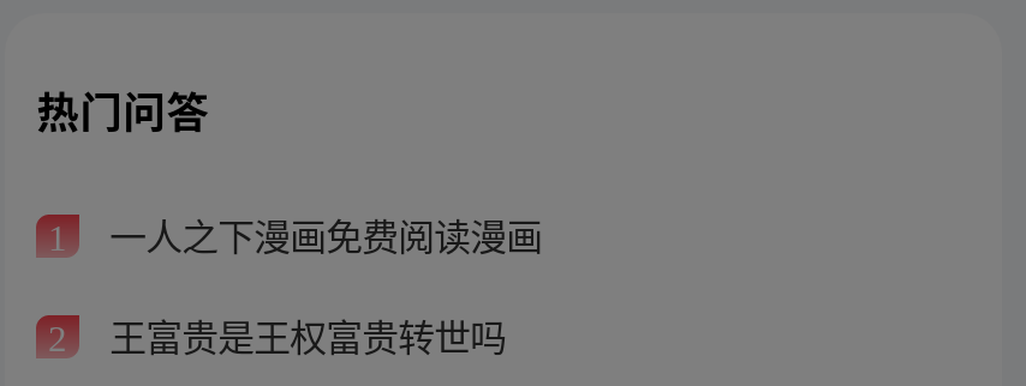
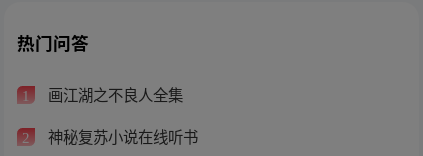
[100,209,542,261] 一人之下漫画免费阅读漫画 -> [44,83,183,105] 画江湖之不良人全集
[100,308,506,361] 王富贵是王权富贵转世吗 -> [44,125,198,147] 神秘复苏小说在线听书

